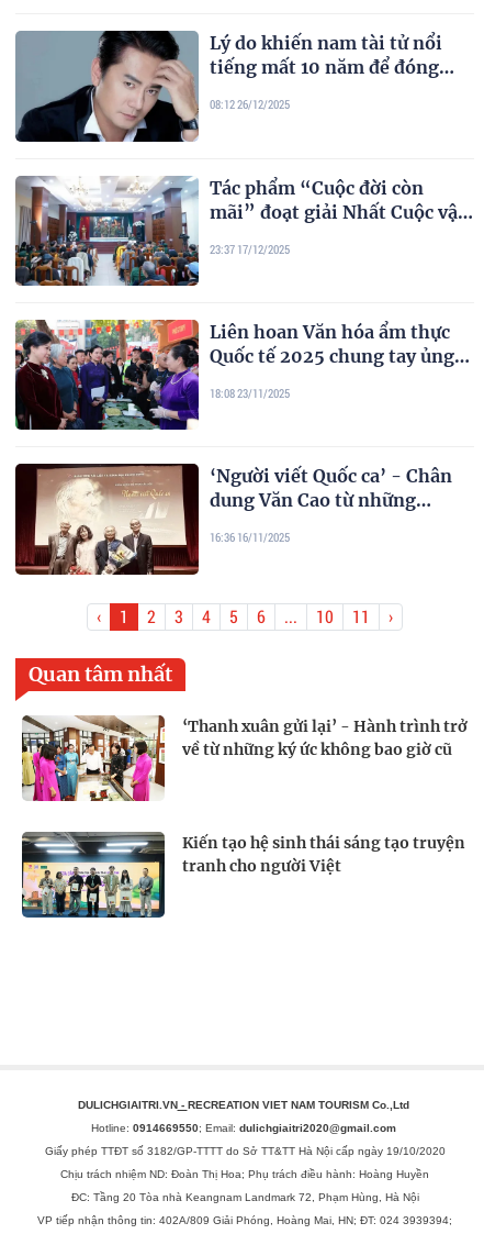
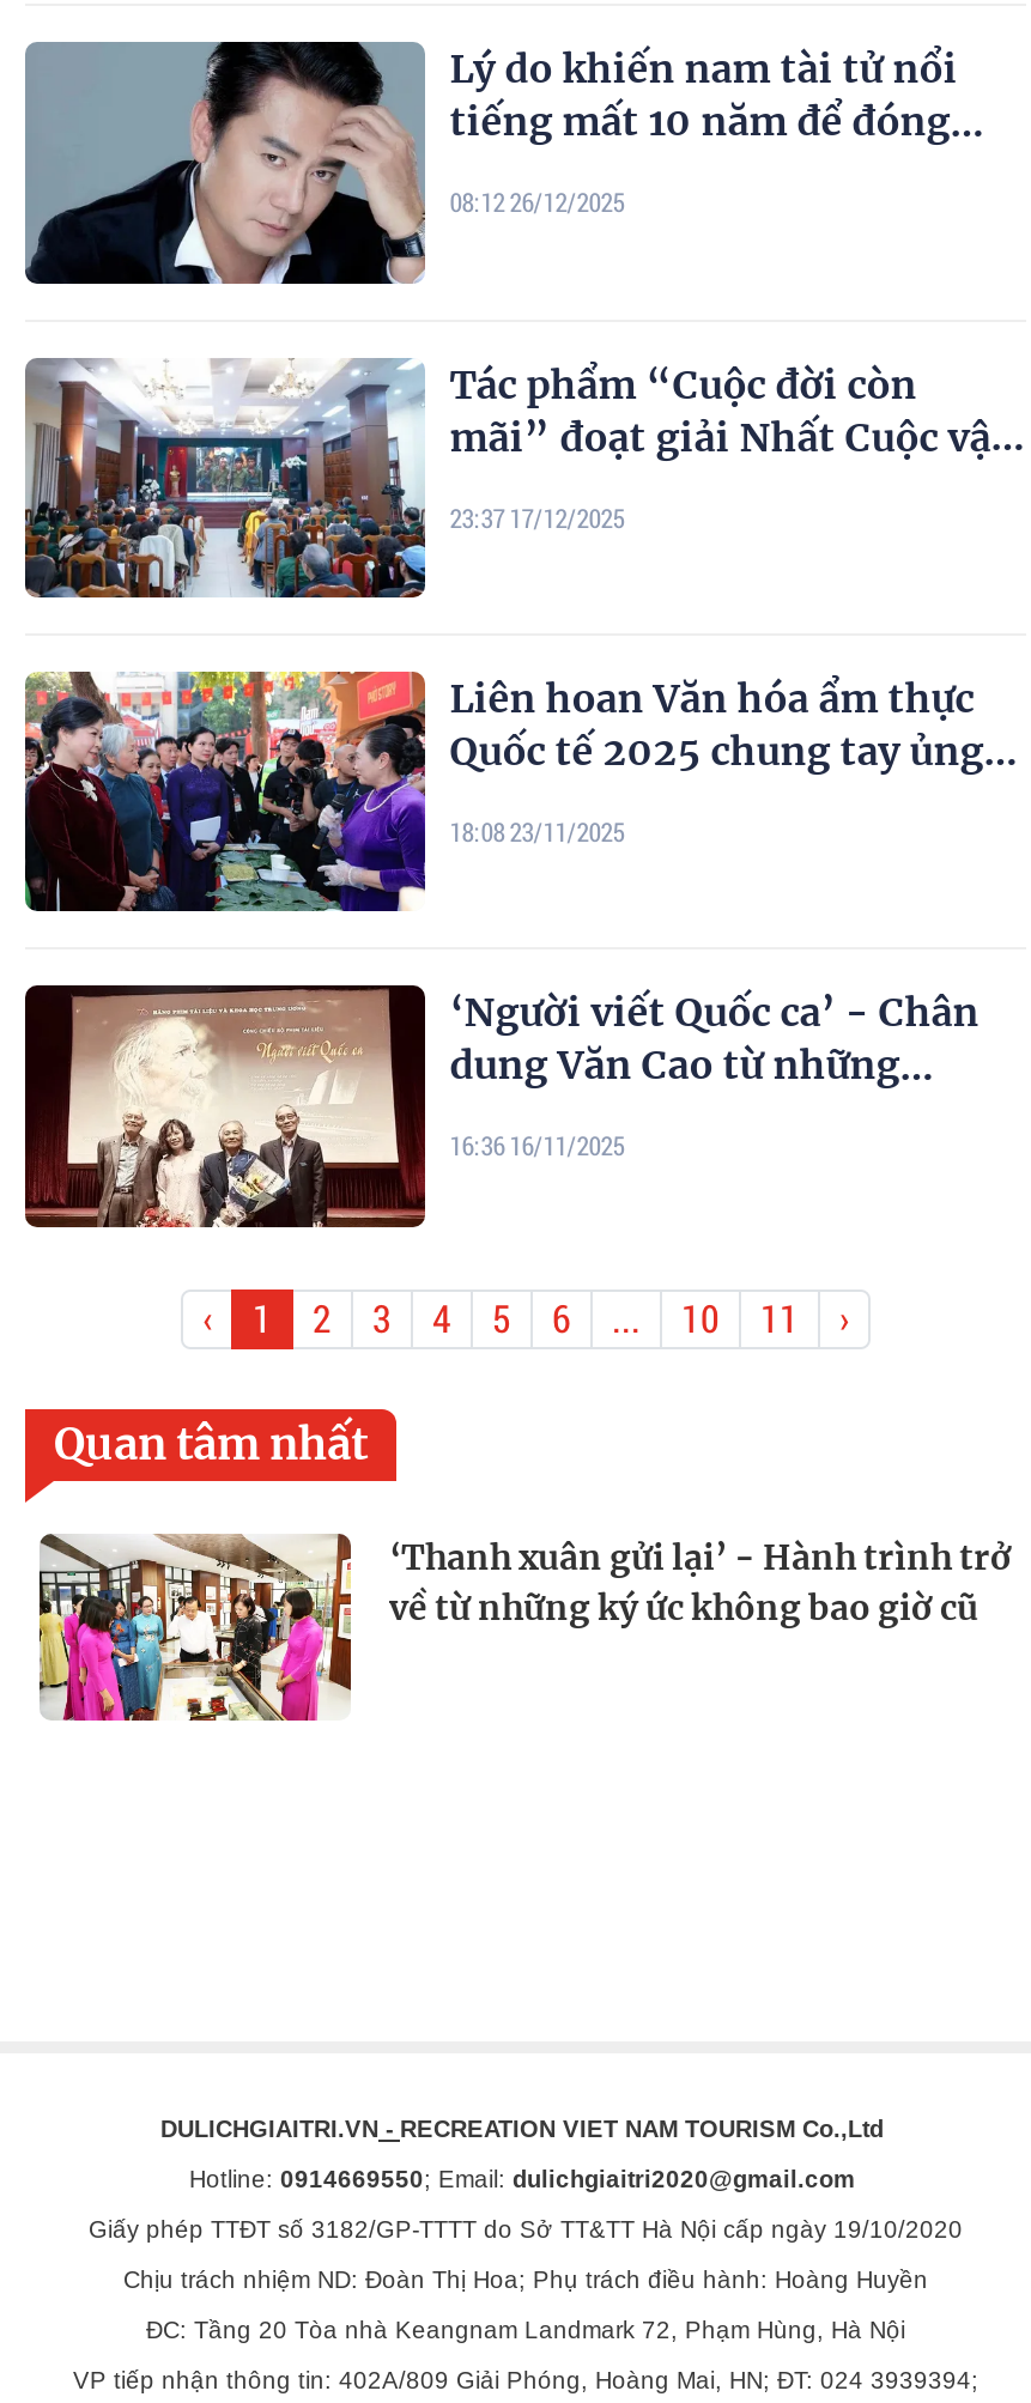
[21,831,465,919] [image] | Kiến tạo hệ sinh thái sáng tạo truyện | tranh cho người Việt -> none

